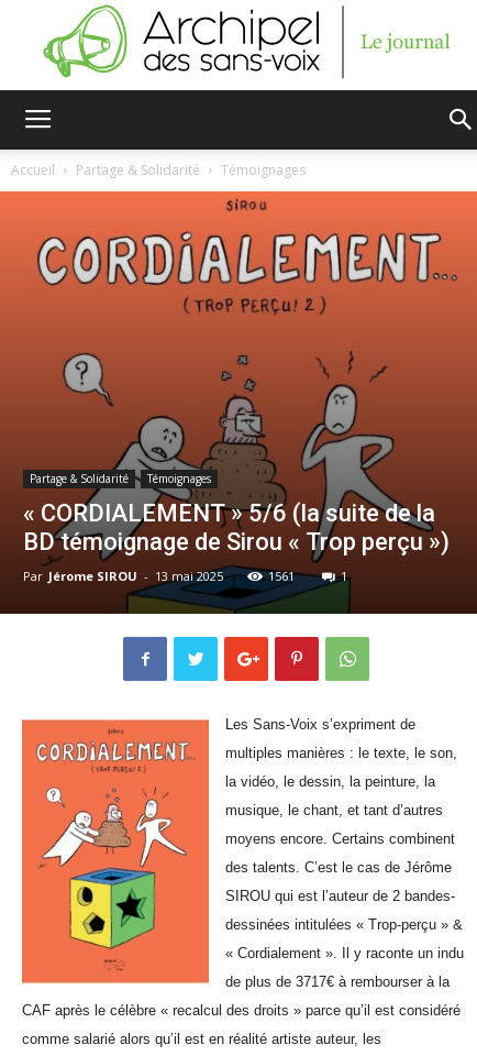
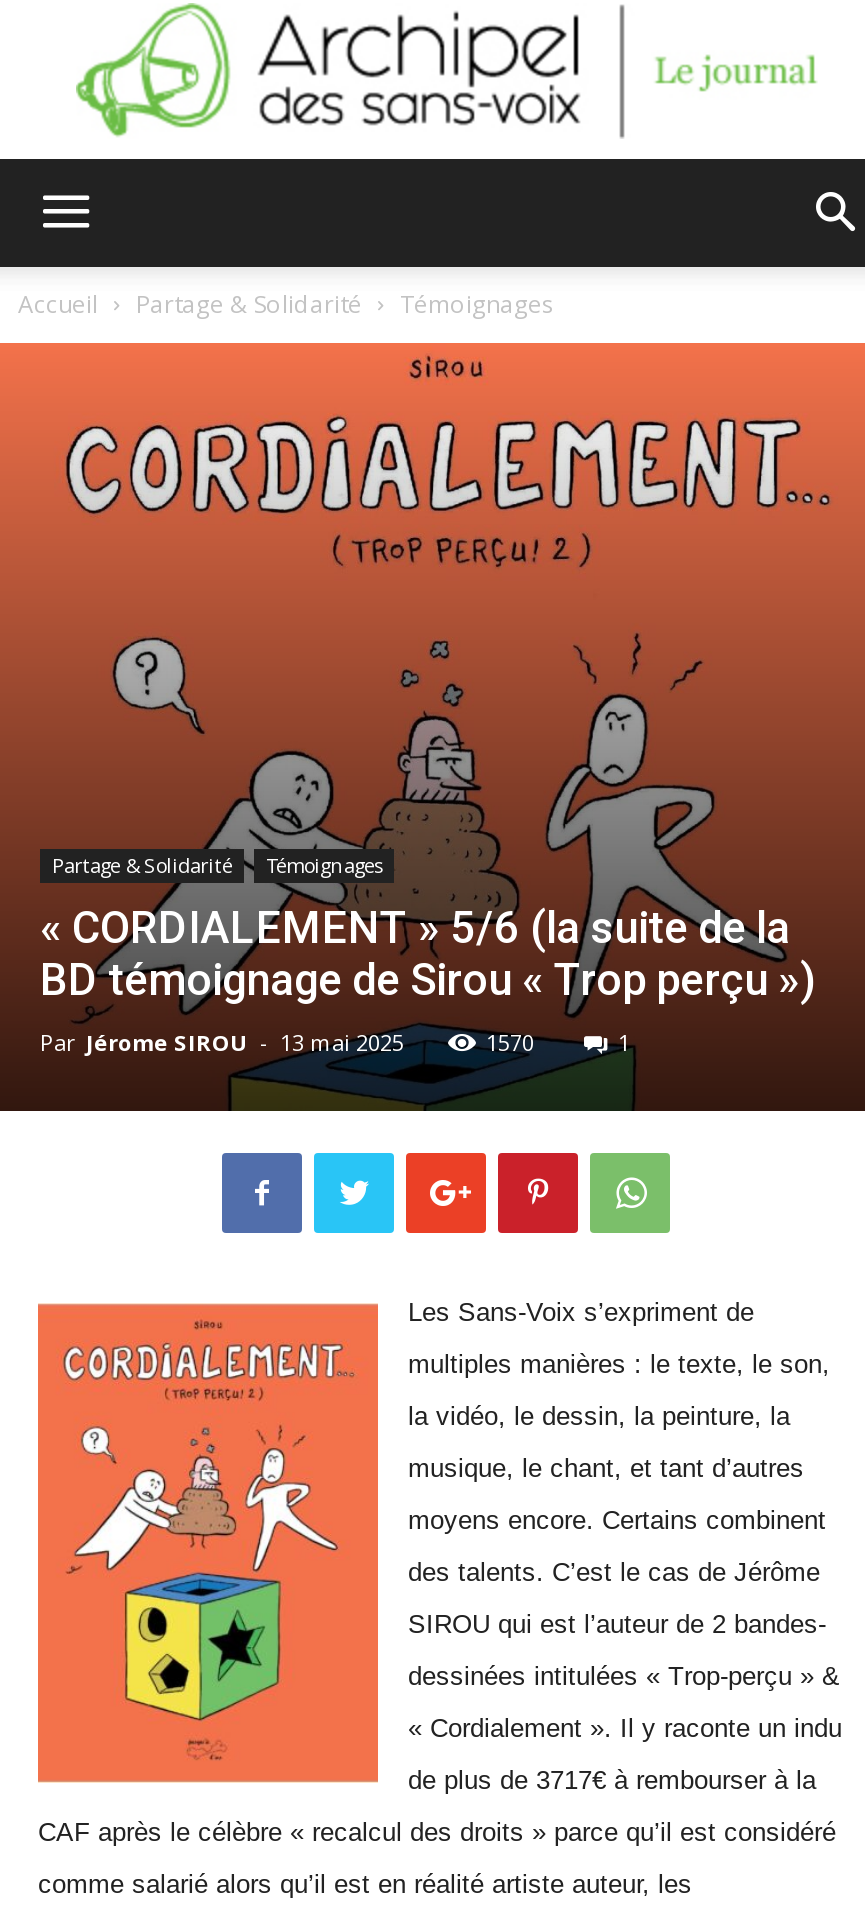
[268,568,295,584] 1561 -> [486,1027,534,1057] 1570

